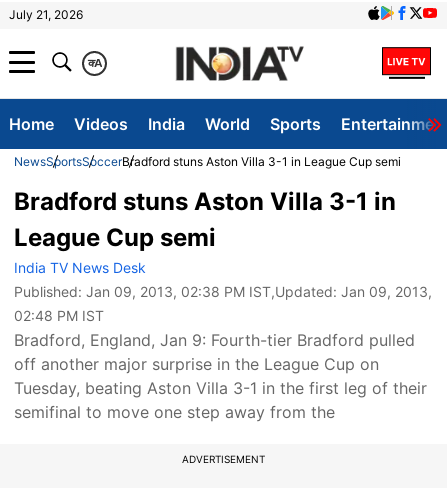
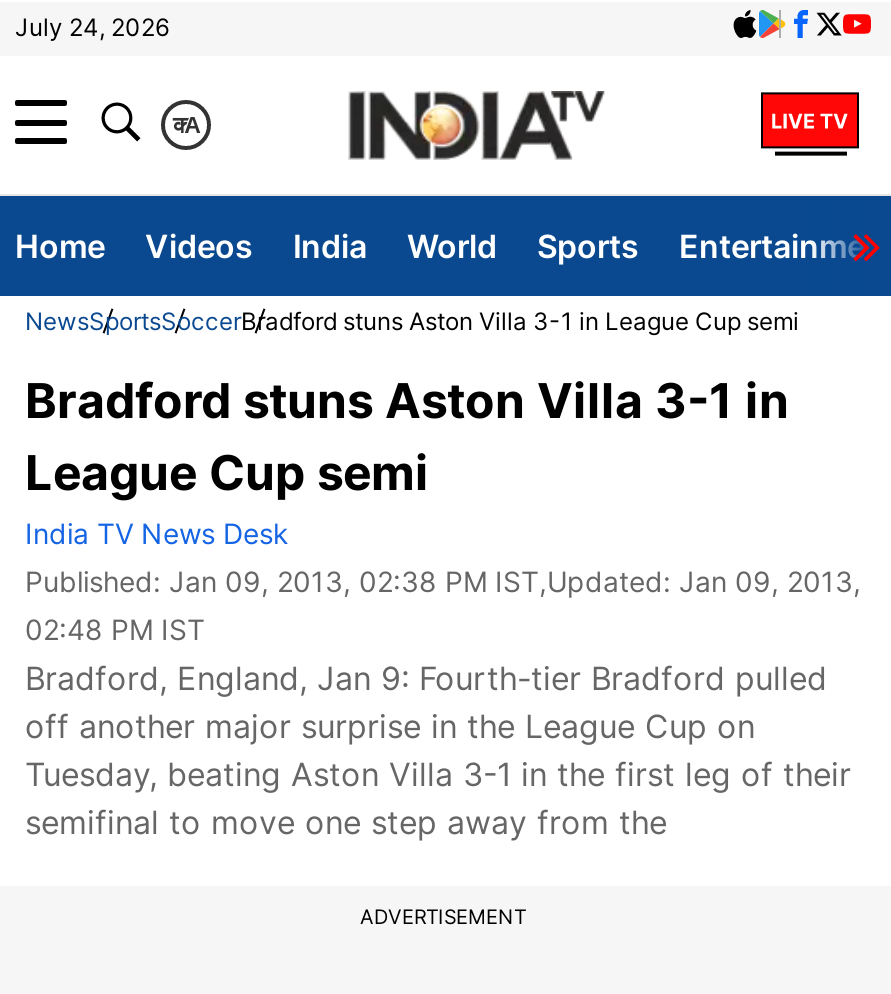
[9,7,83,22] July 21, 2026 -> [15,12,169,42] July 24, 2026

